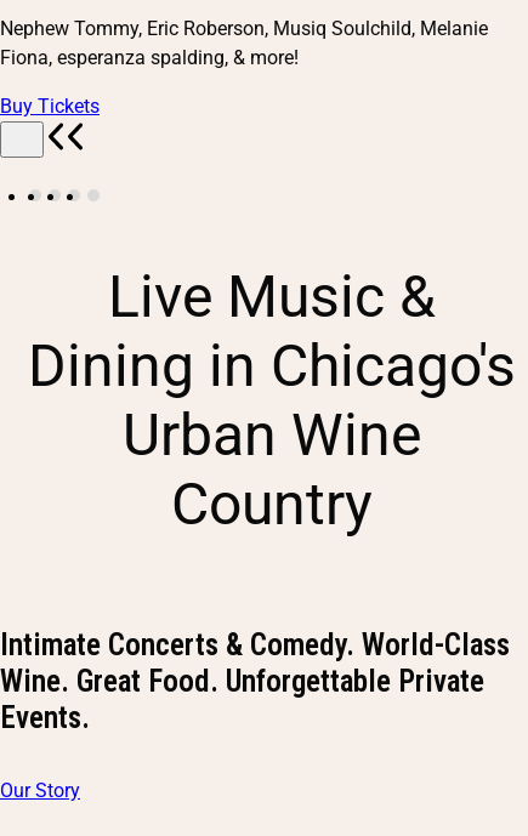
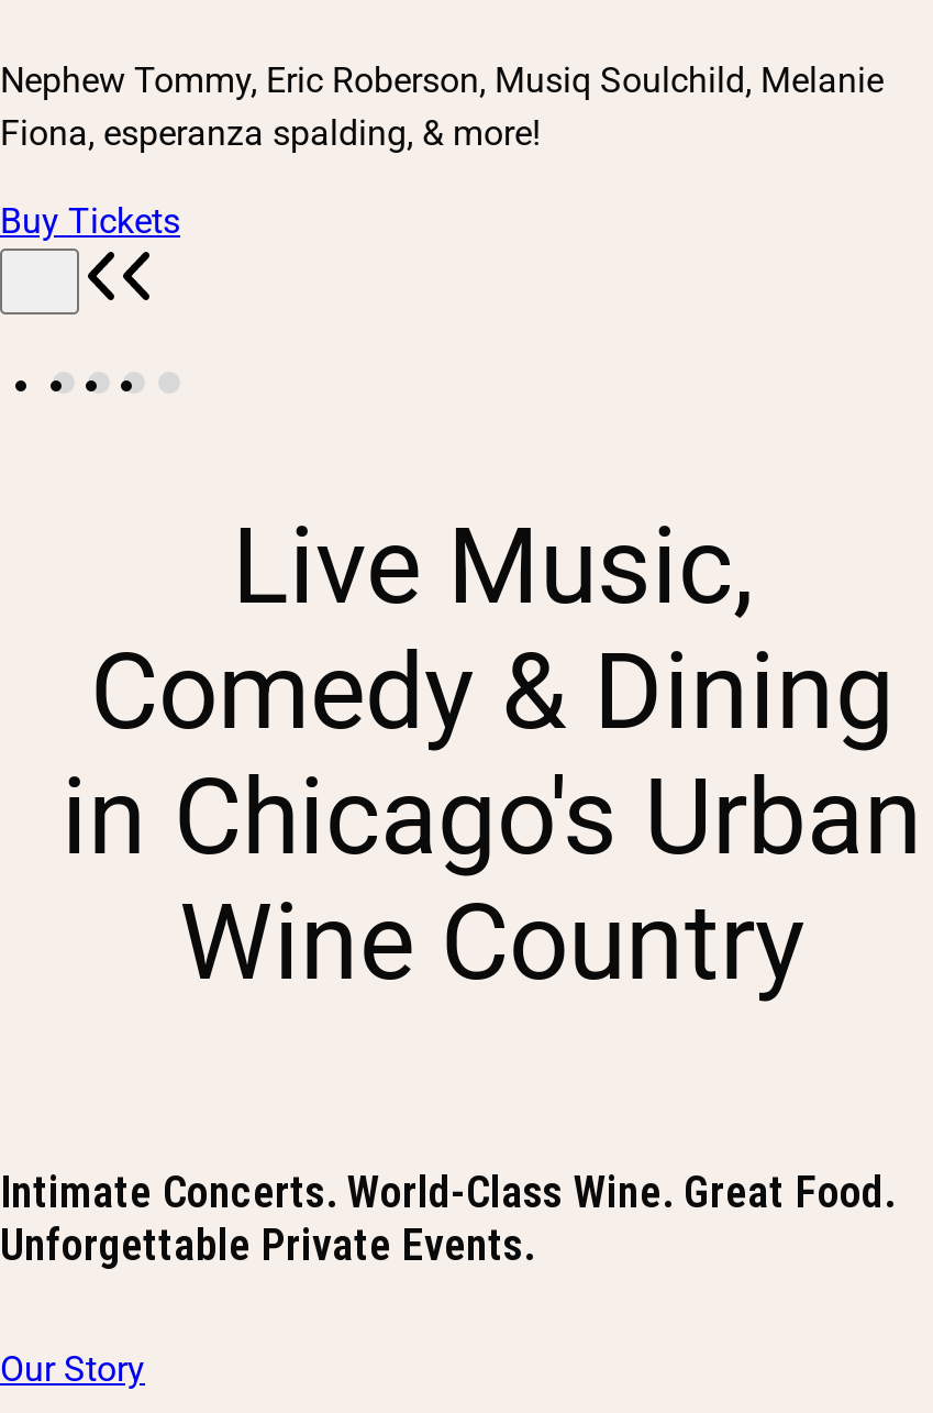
[28,262,516,538] Live Music & | Dining in Chicago's | Urban Wine | Country -> [62,503,923,1004] Live Music, | Comedy & Dining | in Chicago's Urban | Wine Country
[0,627,510,735] Intimate Concerts & Comedy. World-Class | Wine. Great Food. Unforgettable Private | Events. -> [0,1166,895,1271] Intimate Concerts. World-Class Wine. Great Food. | Unforgettable Private Events.

